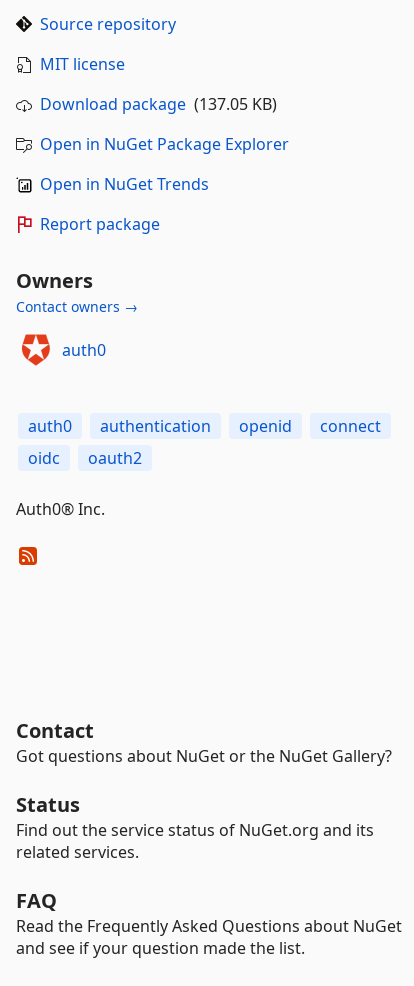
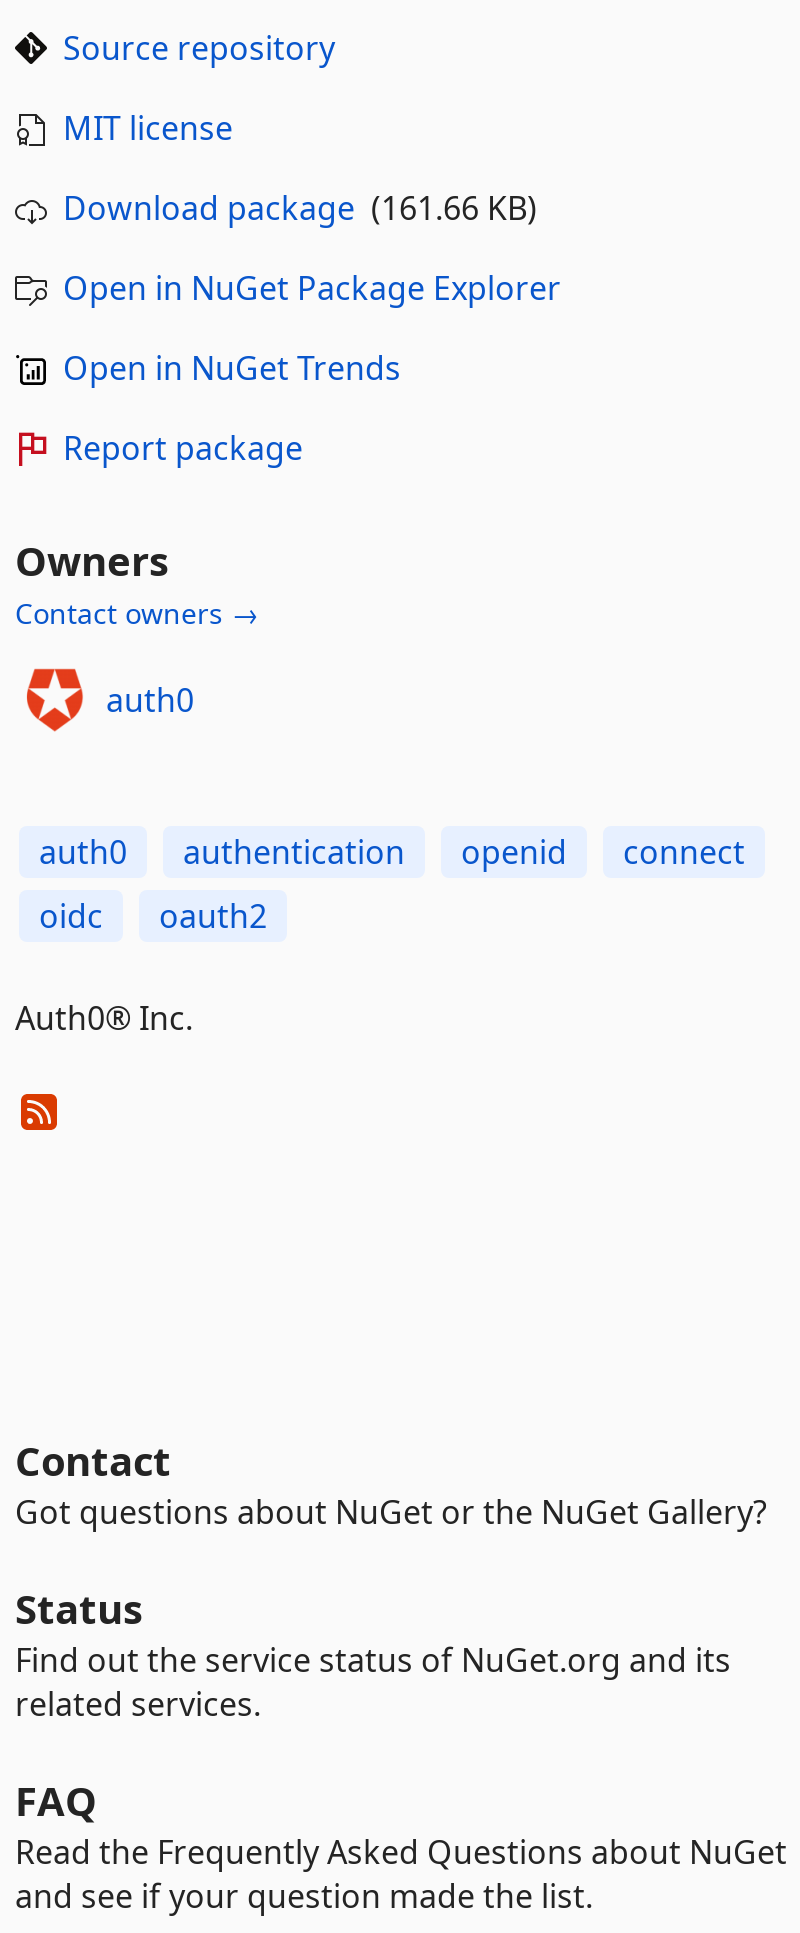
[40,93,277,115] Download package (137.05 KB) -> [63,185,537,229] Download package (161.66 KB)

